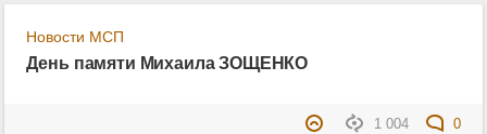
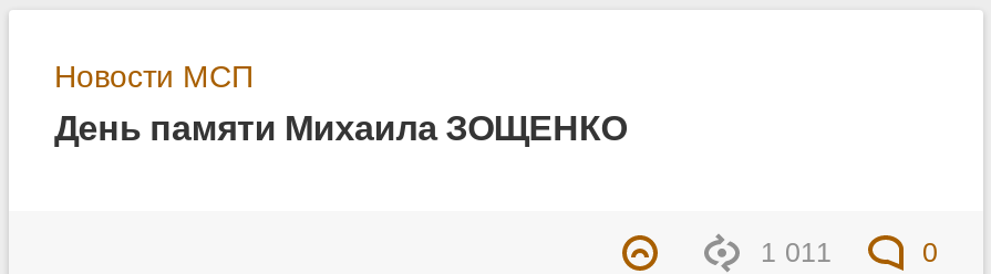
[369,116,408,132] 1 004 -> [752,238,832,269] 1 011

